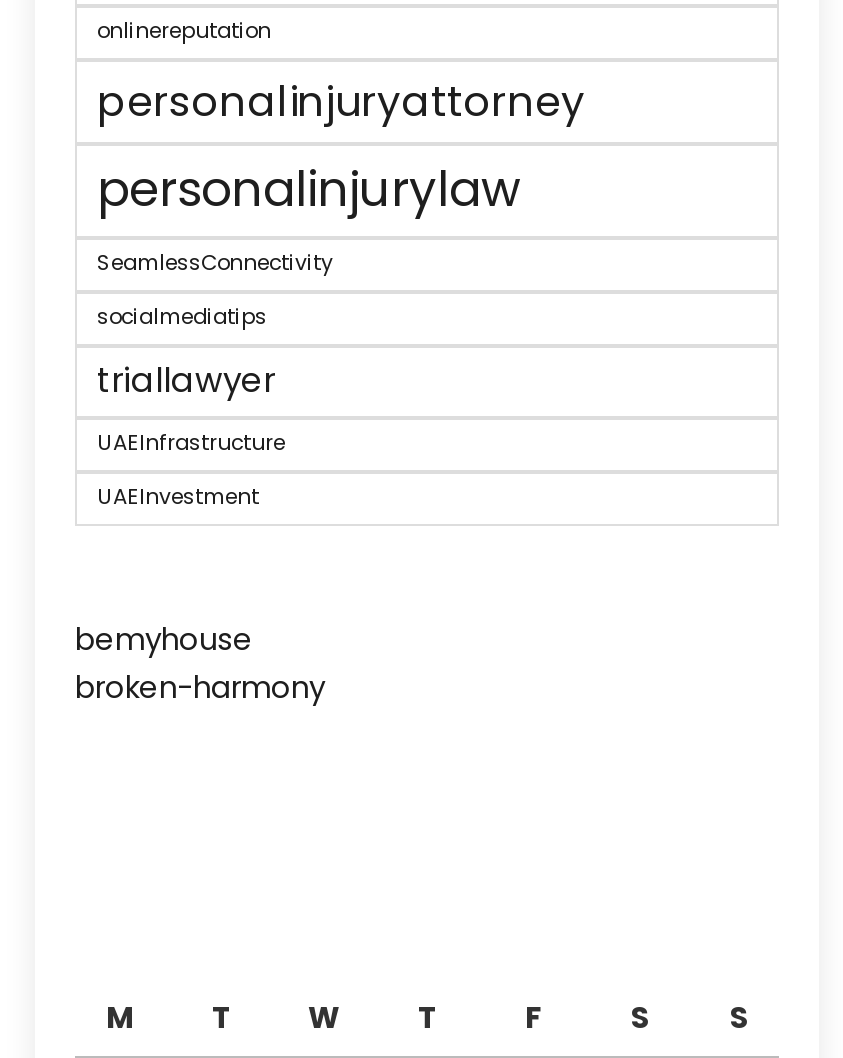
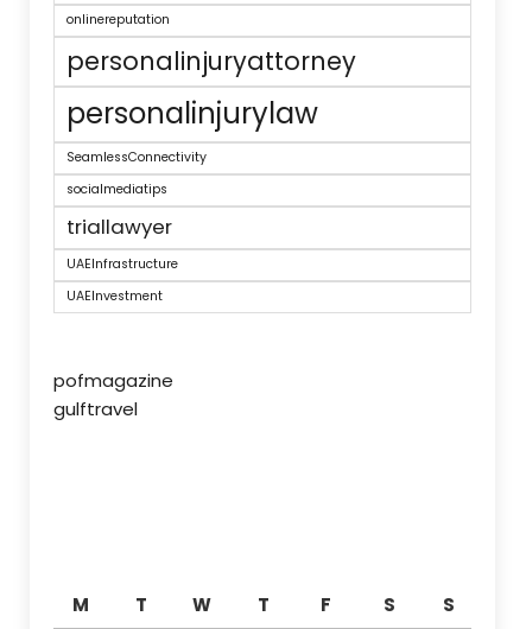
[75,617,325,707] bemyhouse | broken-harmony -> [53,368,173,421] pofmagazine | gulftravel

